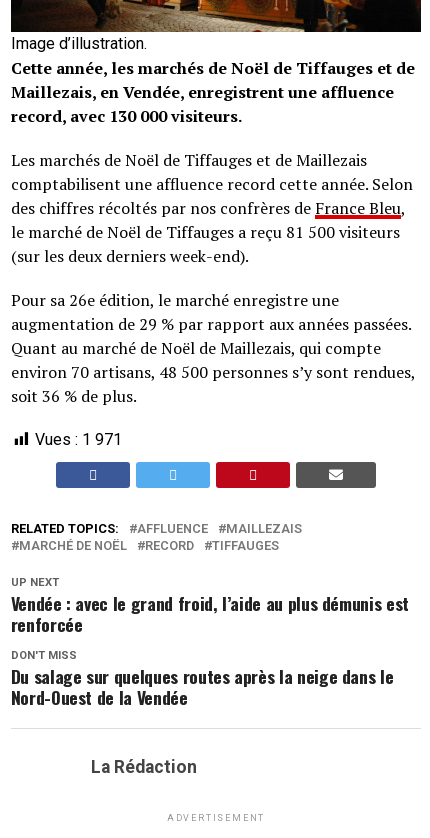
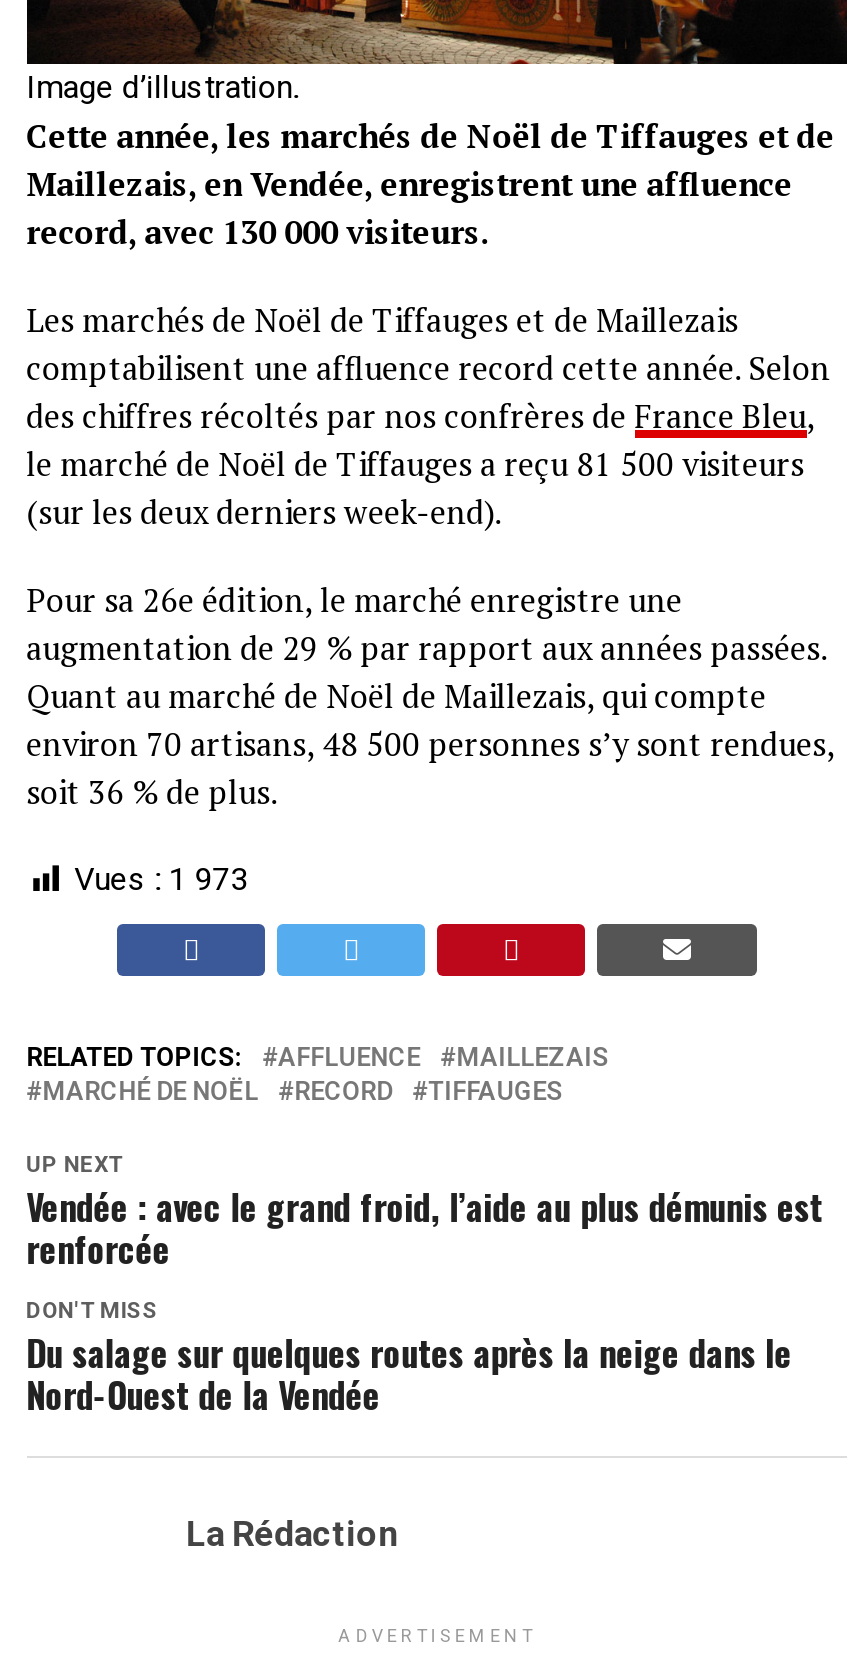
[35,430,122,449] Vues : 1 971 -> [74,860,248,898] Vues : 1 973

